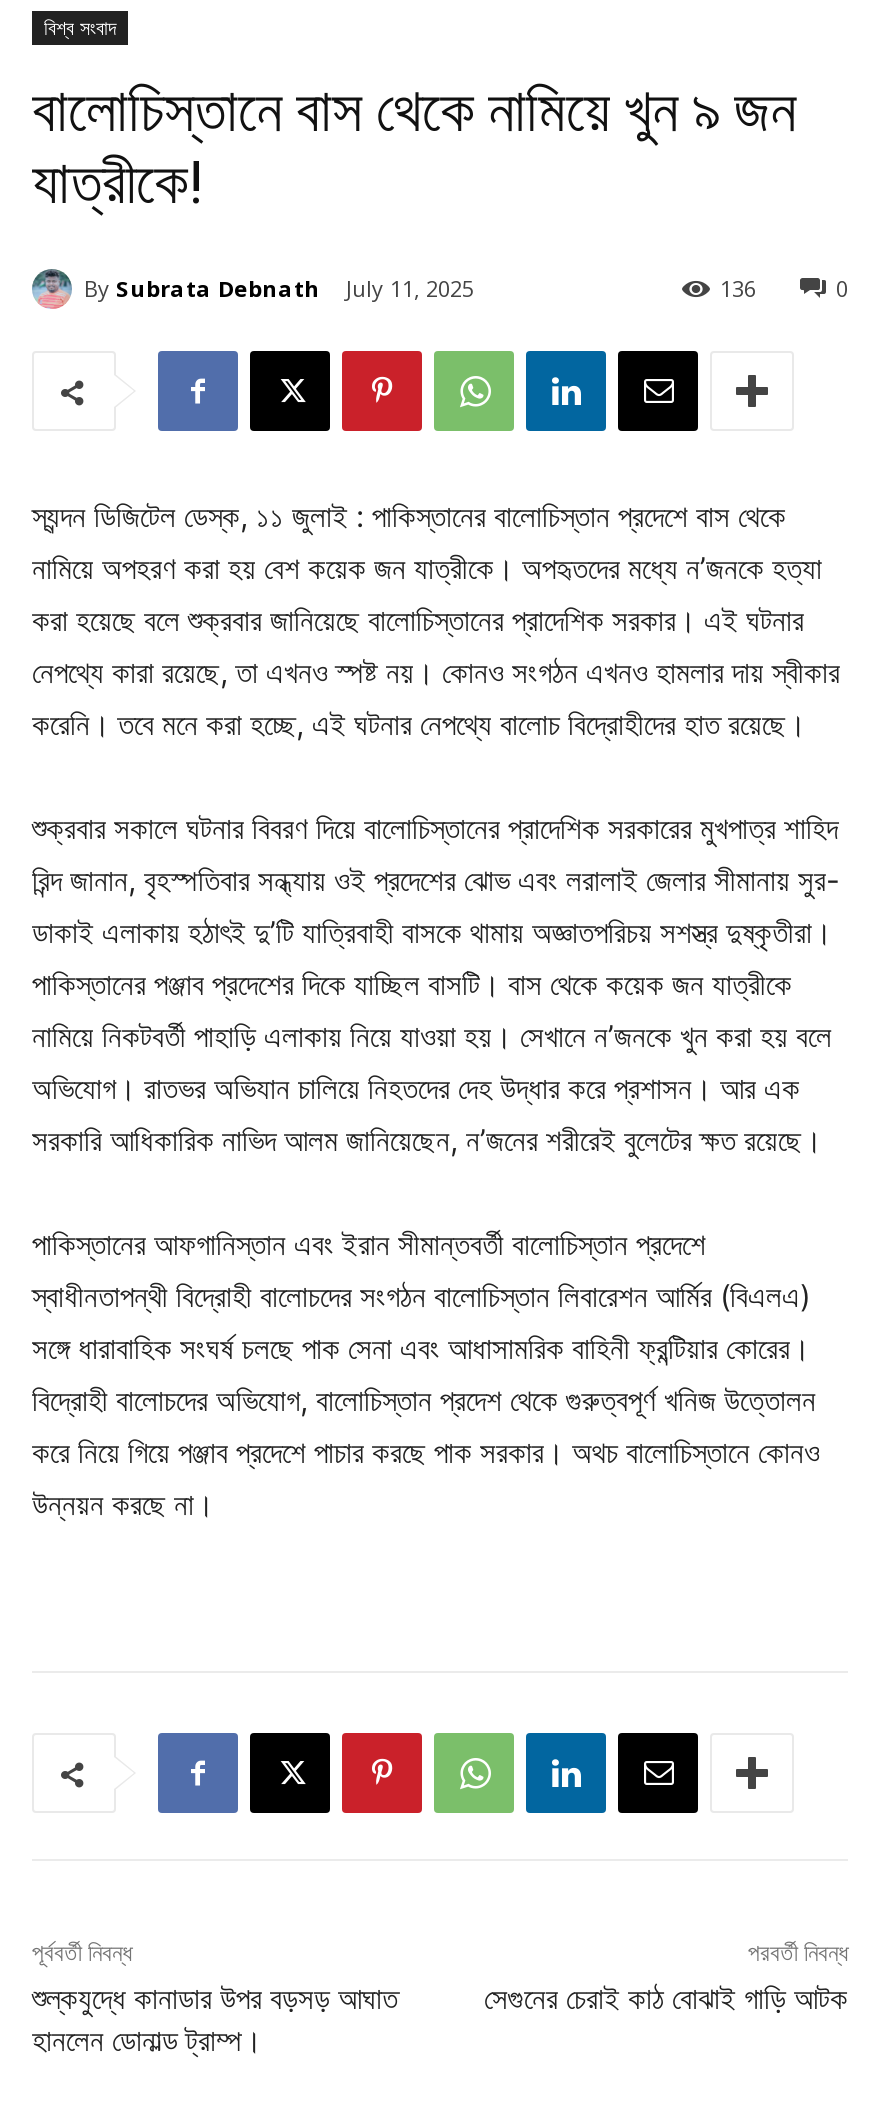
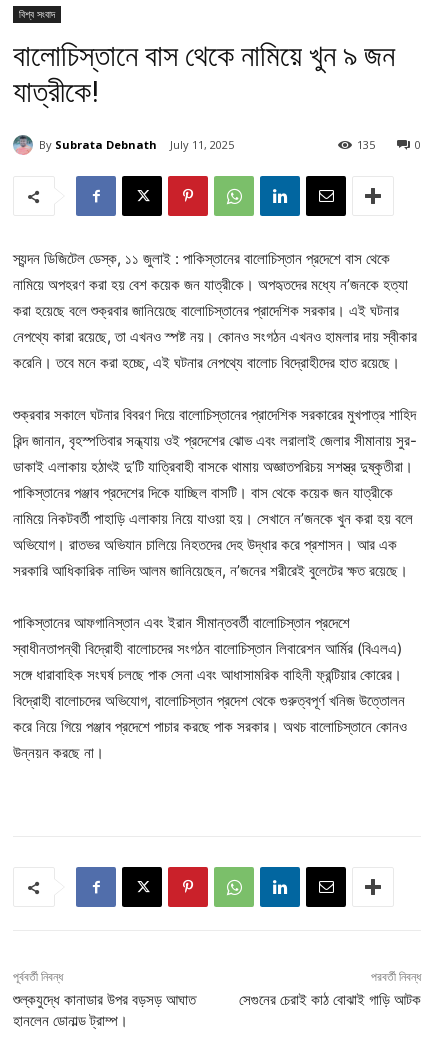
[720,273,756,303] 136 -> [357,137,375,152] 135

